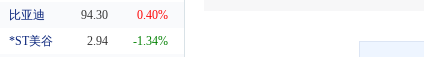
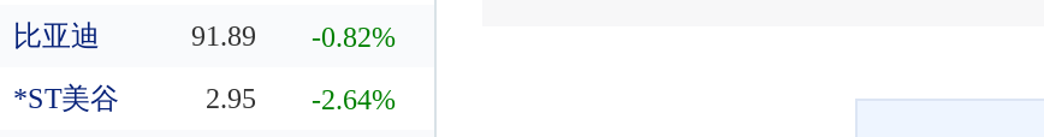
[81,8,108,22] 94.30 -> [191,19,256,53] 91.89
[137,8,168,22] 0.40% -> [312,20,396,53] -0.82%
[87,34,108,48] 2.94 -> [206,82,256,115] 2.95
[133,34,168,48] -1.34% -> [312,82,396,116] -2.64%

